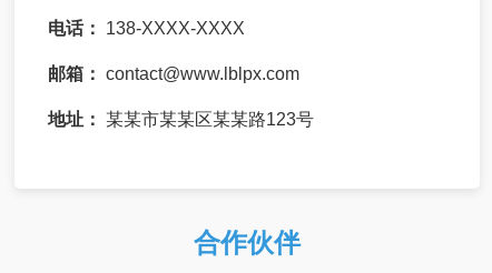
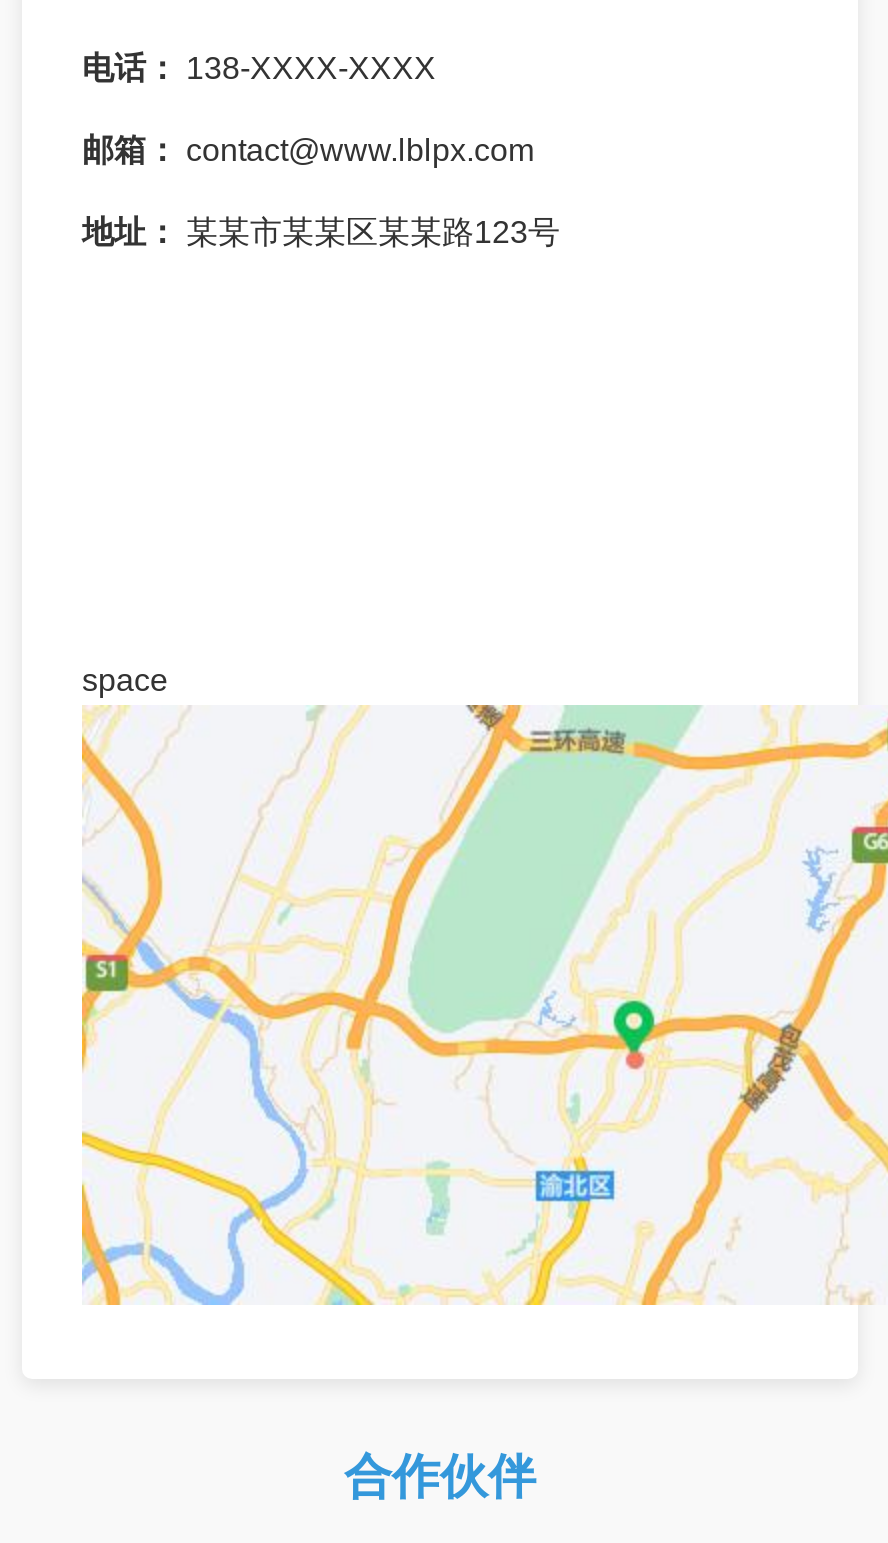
none -> [80,702,882,1308] [image]
none -> [82,663,168,697] space

